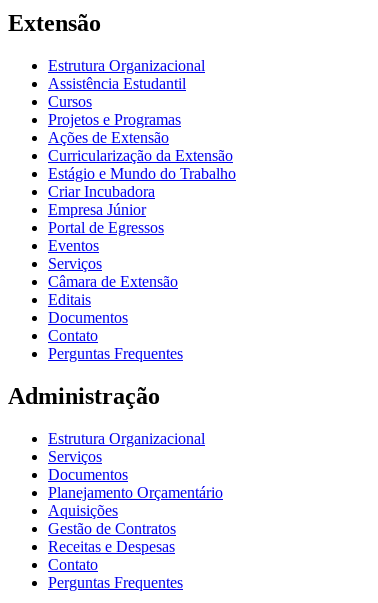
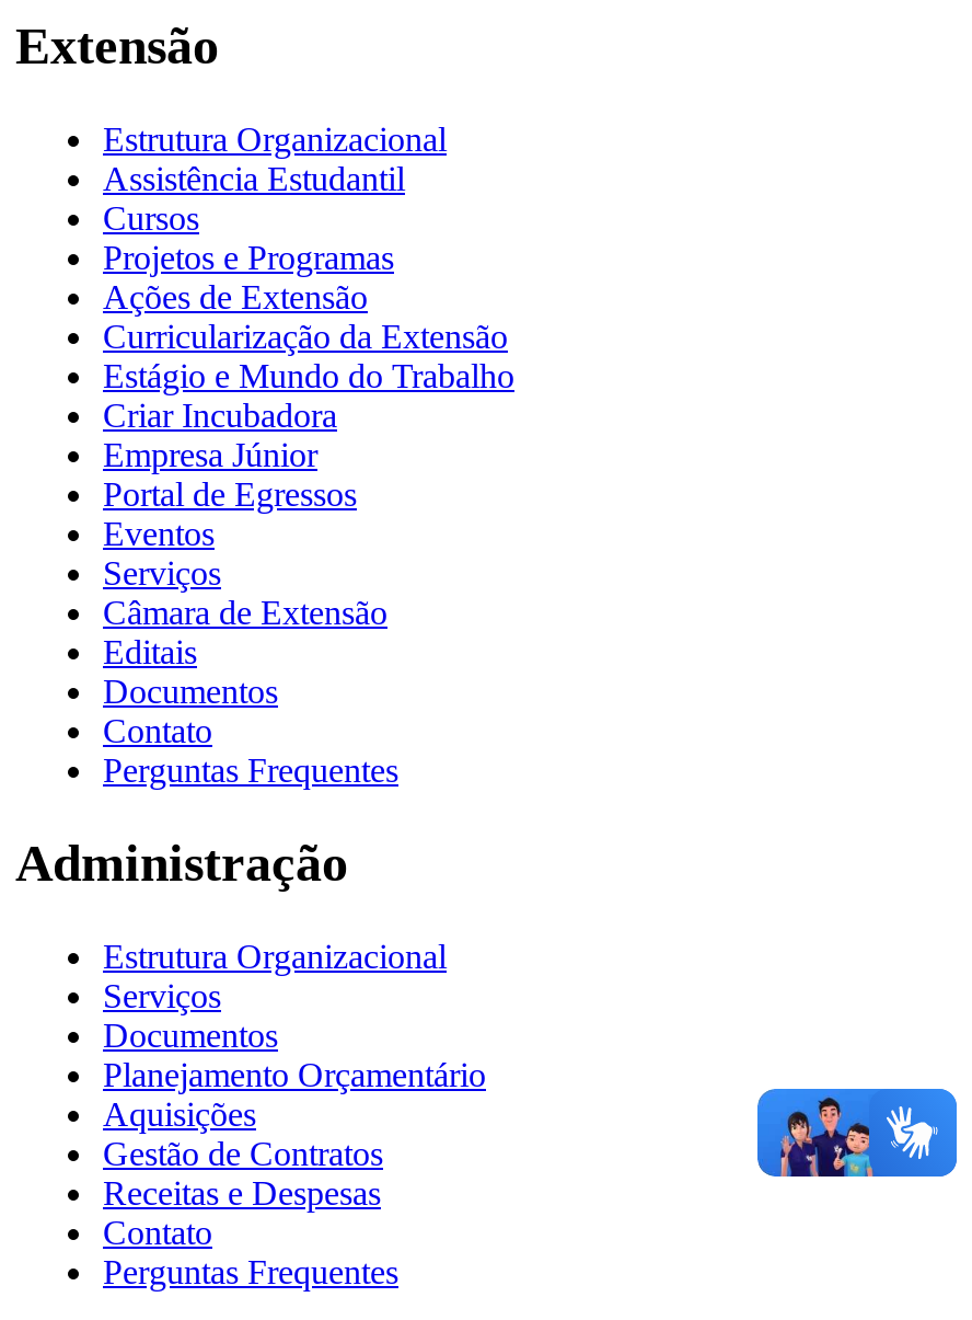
none -> [755,1087,959,1179] [image]

